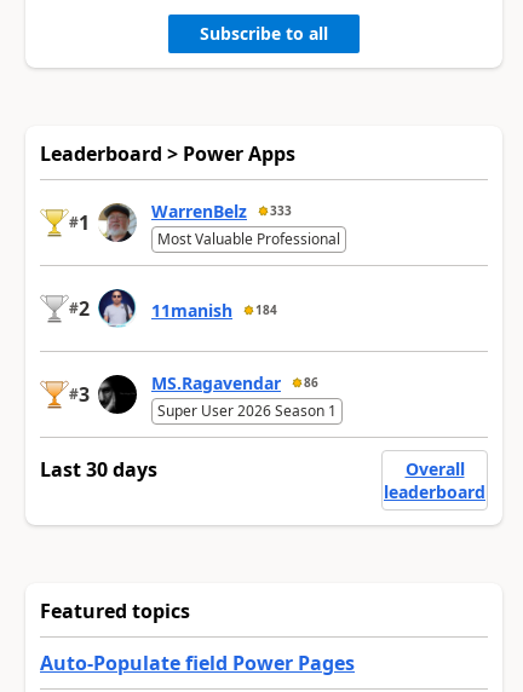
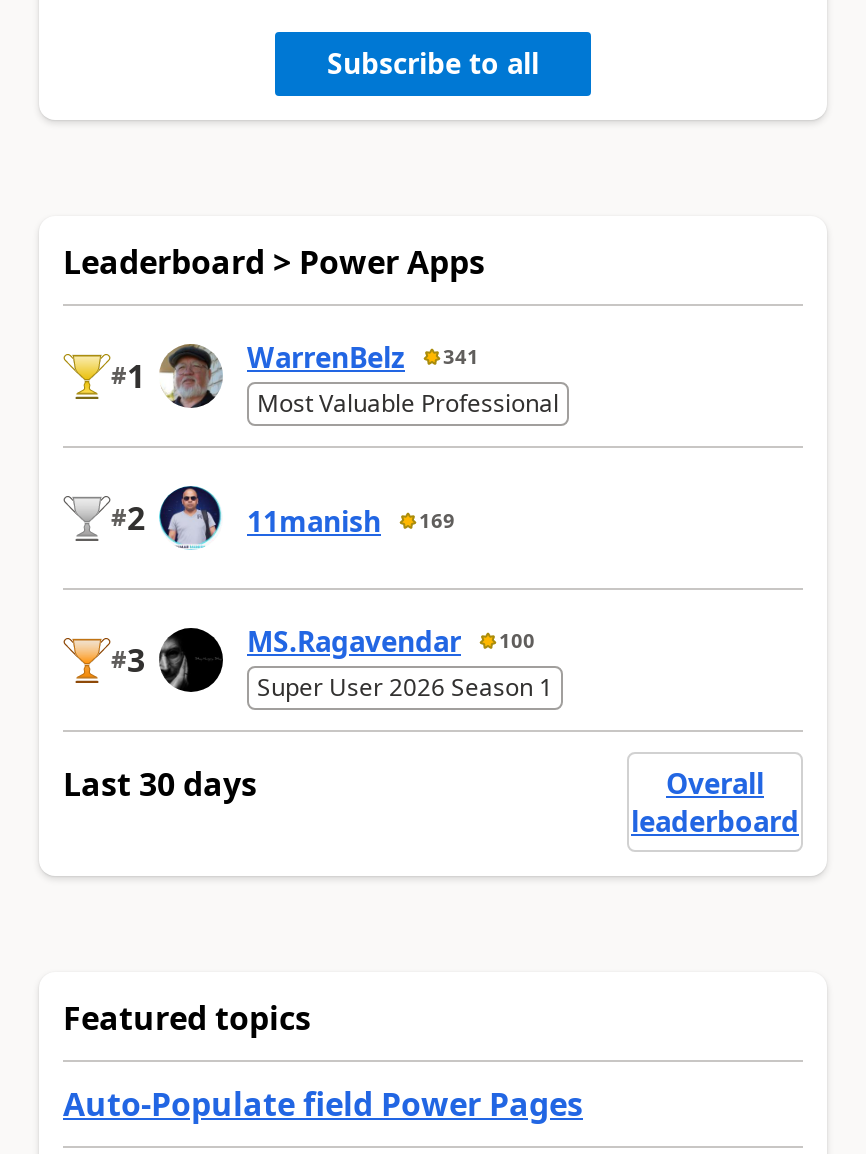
[151,199,292,222] WarrenBelz 333 -> [247,337,479,375] WarrenBelz 341
[151,298,277,321] 11manish 184 -> [247,501,455,539] 11manish 169
[151,371,318,394] MS.Ragavendar 86 -> [247,621,535,659] MS.Ragavendar 100

